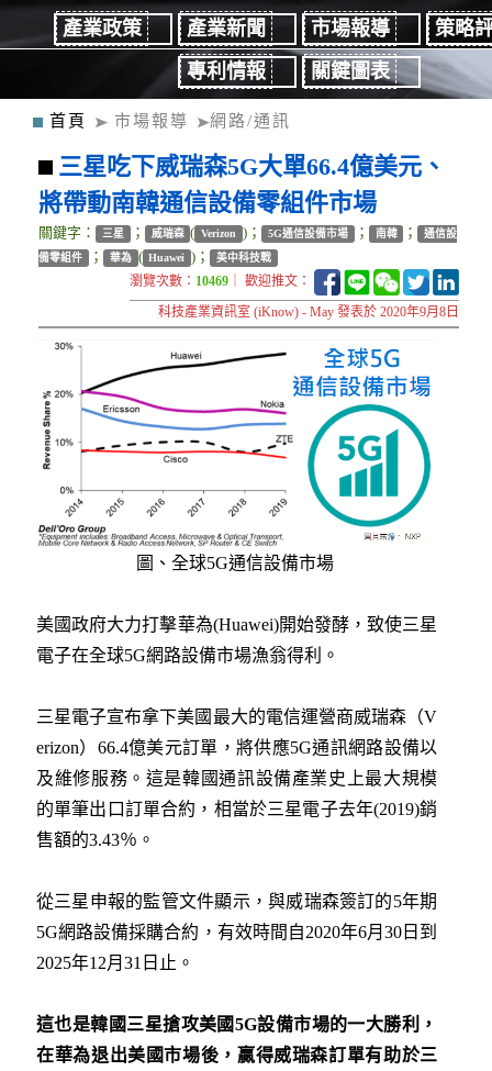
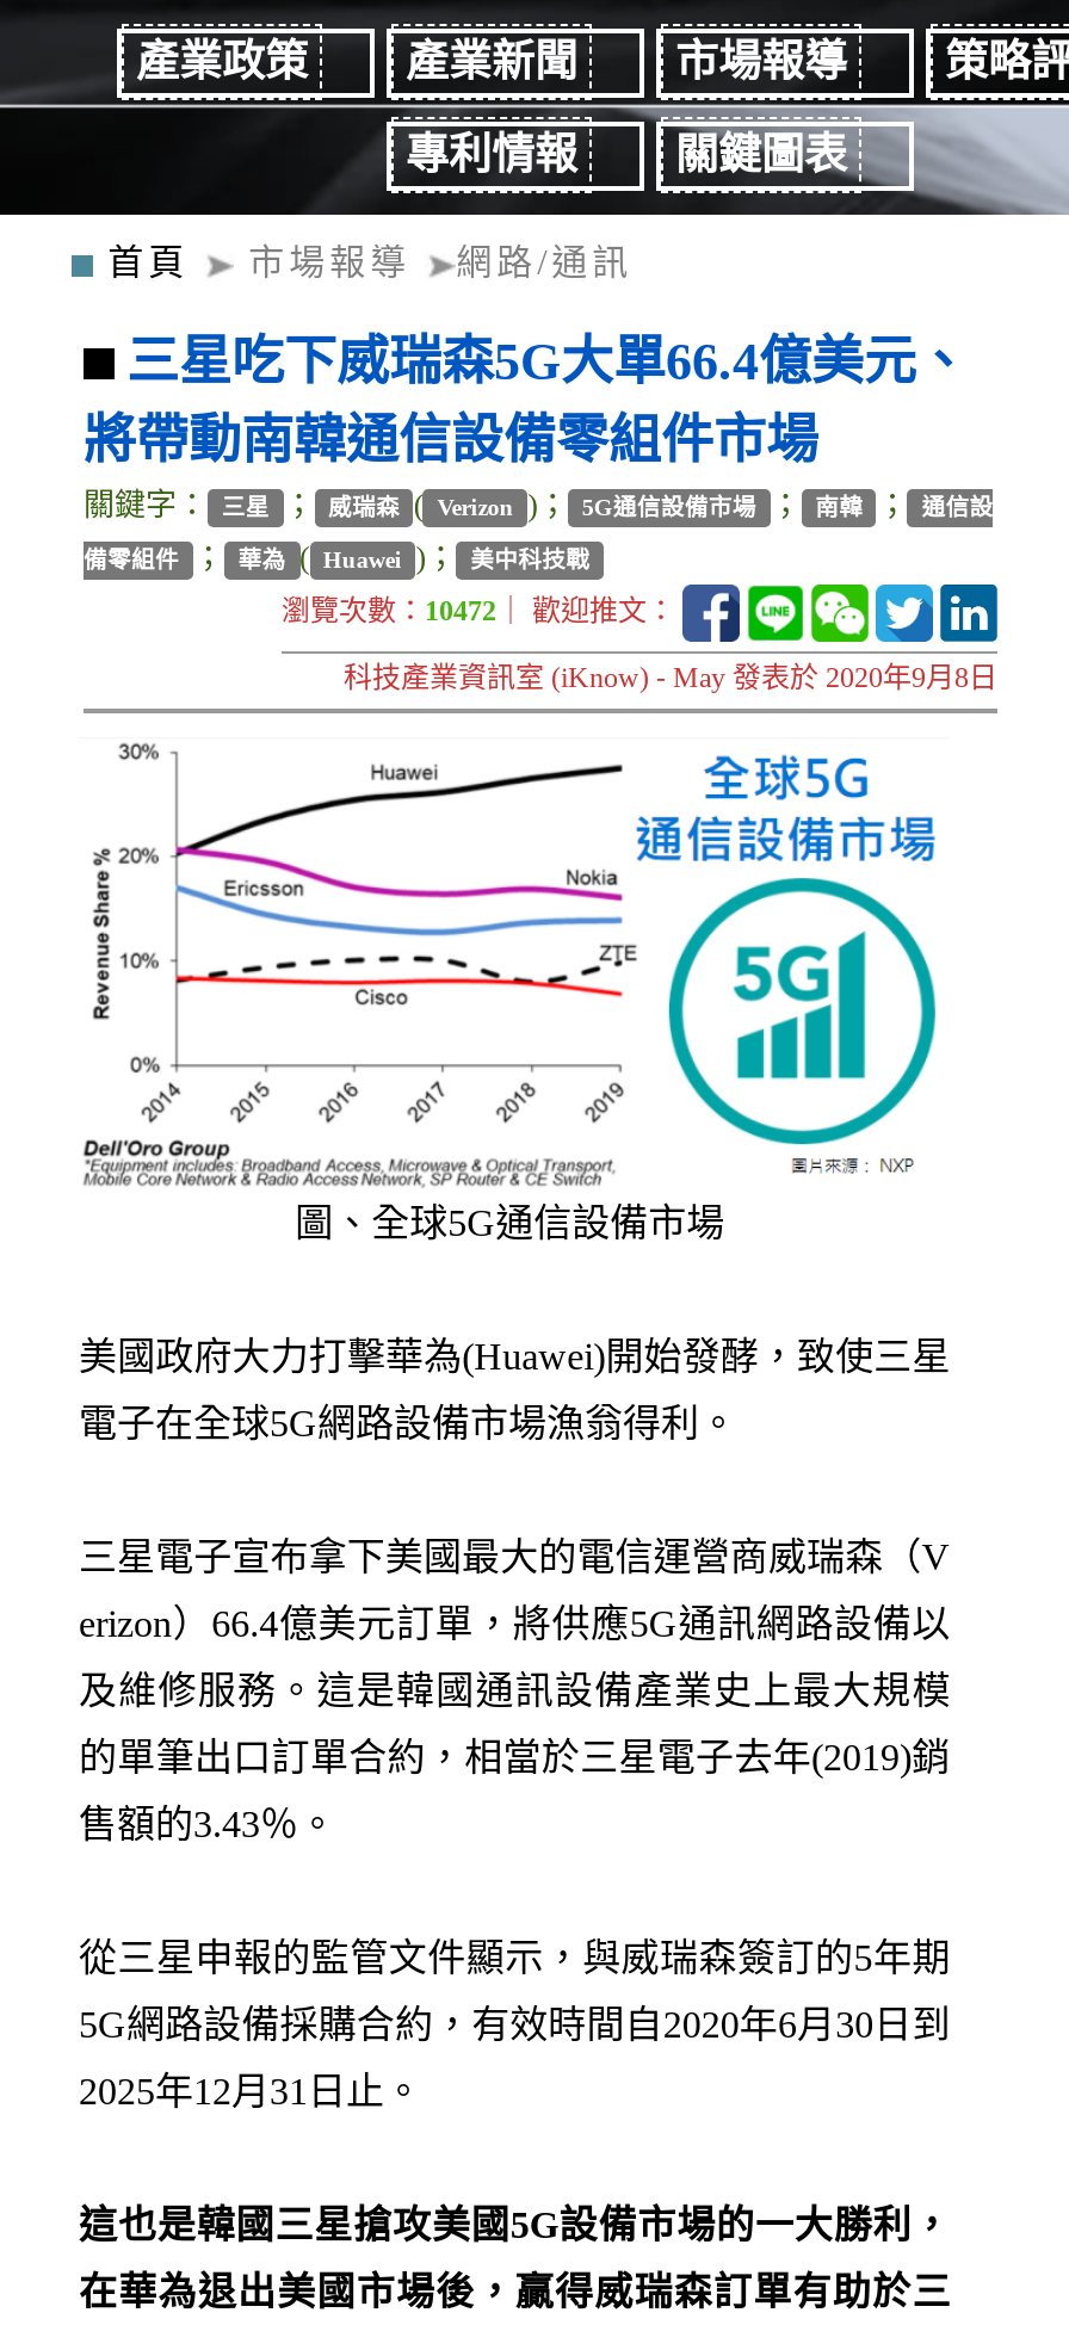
[130,273,314,289] 瀏覽次數：10469｜ 歡迎推文： -> [282,594,682,627] 瀏覽次數：10472｜ 歡迎推文：

